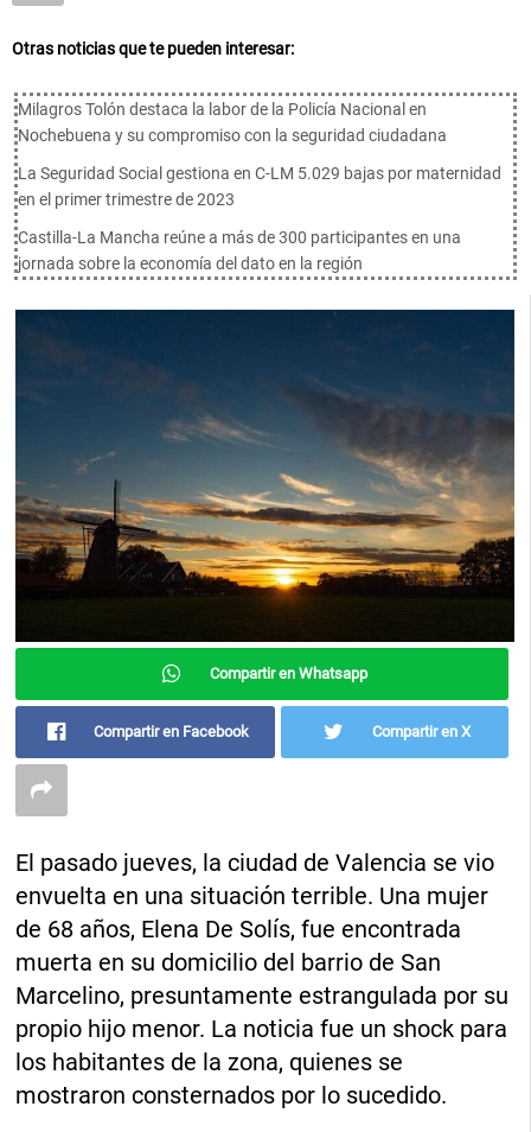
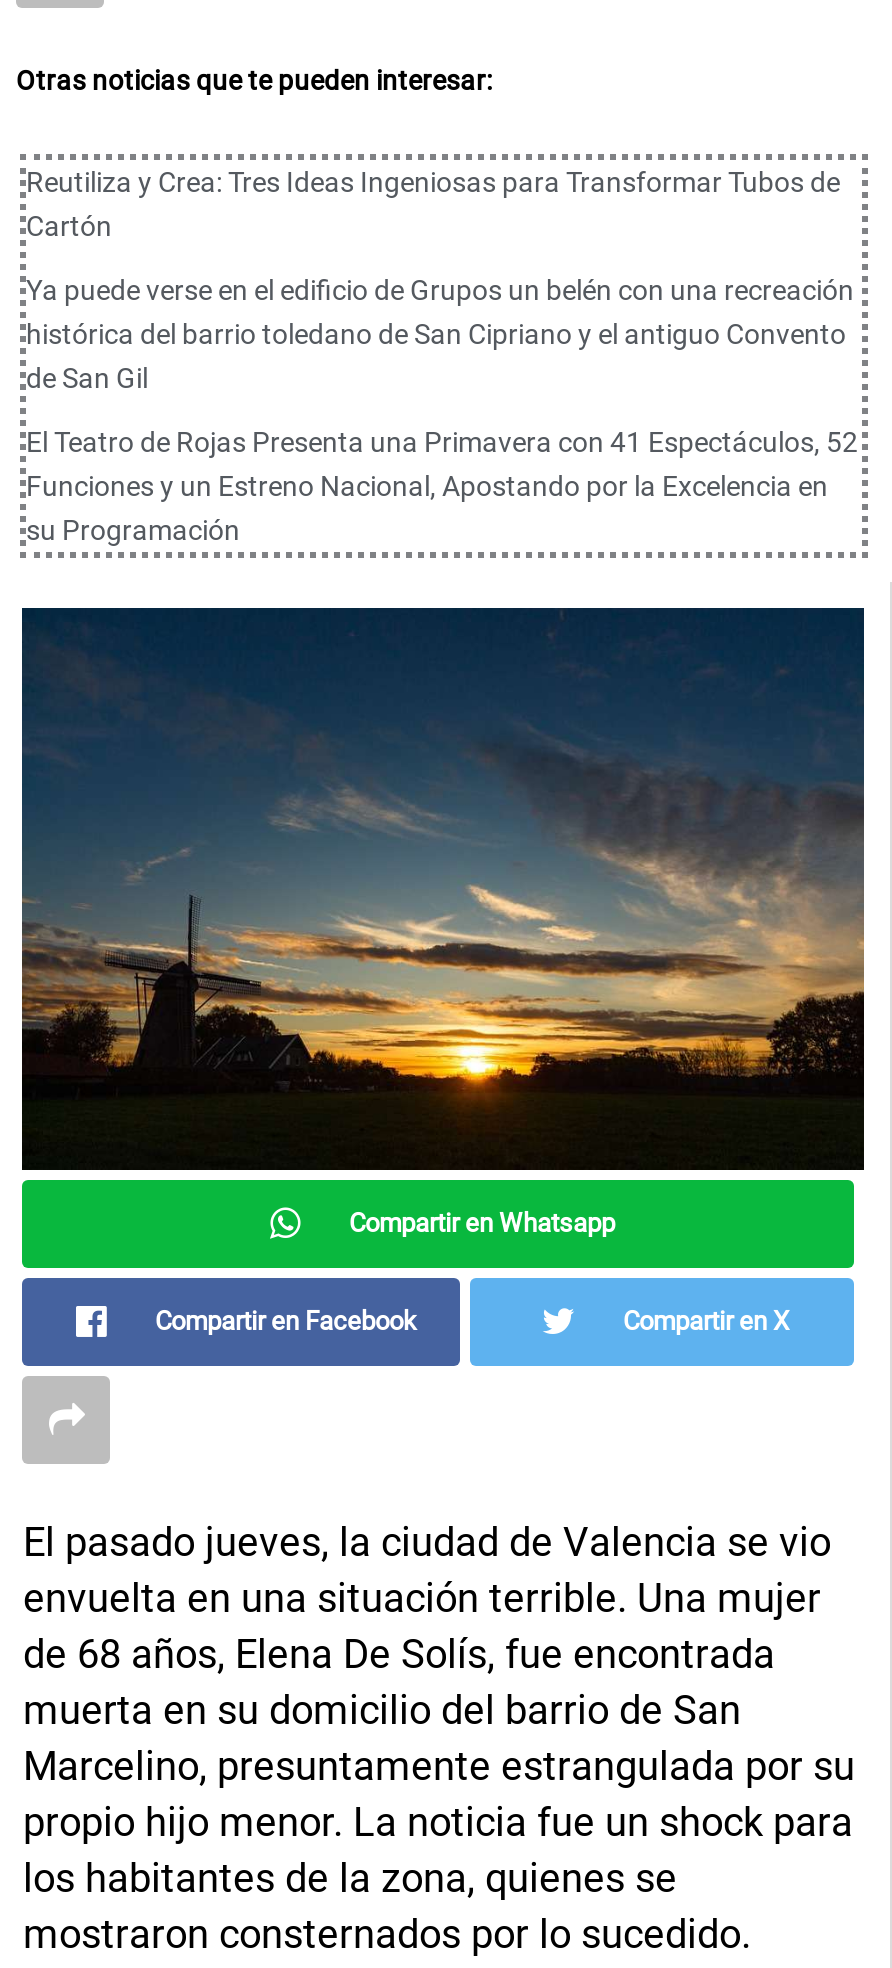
[18,99,447,145] Milagros Tolón destaca la labor de la Policía Nacional en | Nochebuena y su compromiso con la seguridad ciudadana -> [26,166,840,242] Reutiliza y Crea: Tres Ideas Ingeniosas para Transformar Tubos de | Cartón
[18,164,501,209] La Seguridad Social gestiona en C-LM 5.029 bajas por maternidad | en el primer trimestre de 2023 -> [26,274,854,394] Ya puede verse en el edificio de Grupos un belén con una recreación | histórica del barrio toledano de San Cipriano y el antiguo Convento | de San Gil
[18,228,461,273] Castilla-La Mancha reúne a más de 300 participantes en una | jornada sobre la economía del dato en la región -> [26,426,858,546] El Teatro de Rojas Presenta una Primavera con 41 Espectáculos, 52 | Funciones y un Estreno Nacional, Apostando por la Excelencia en | su Programación

